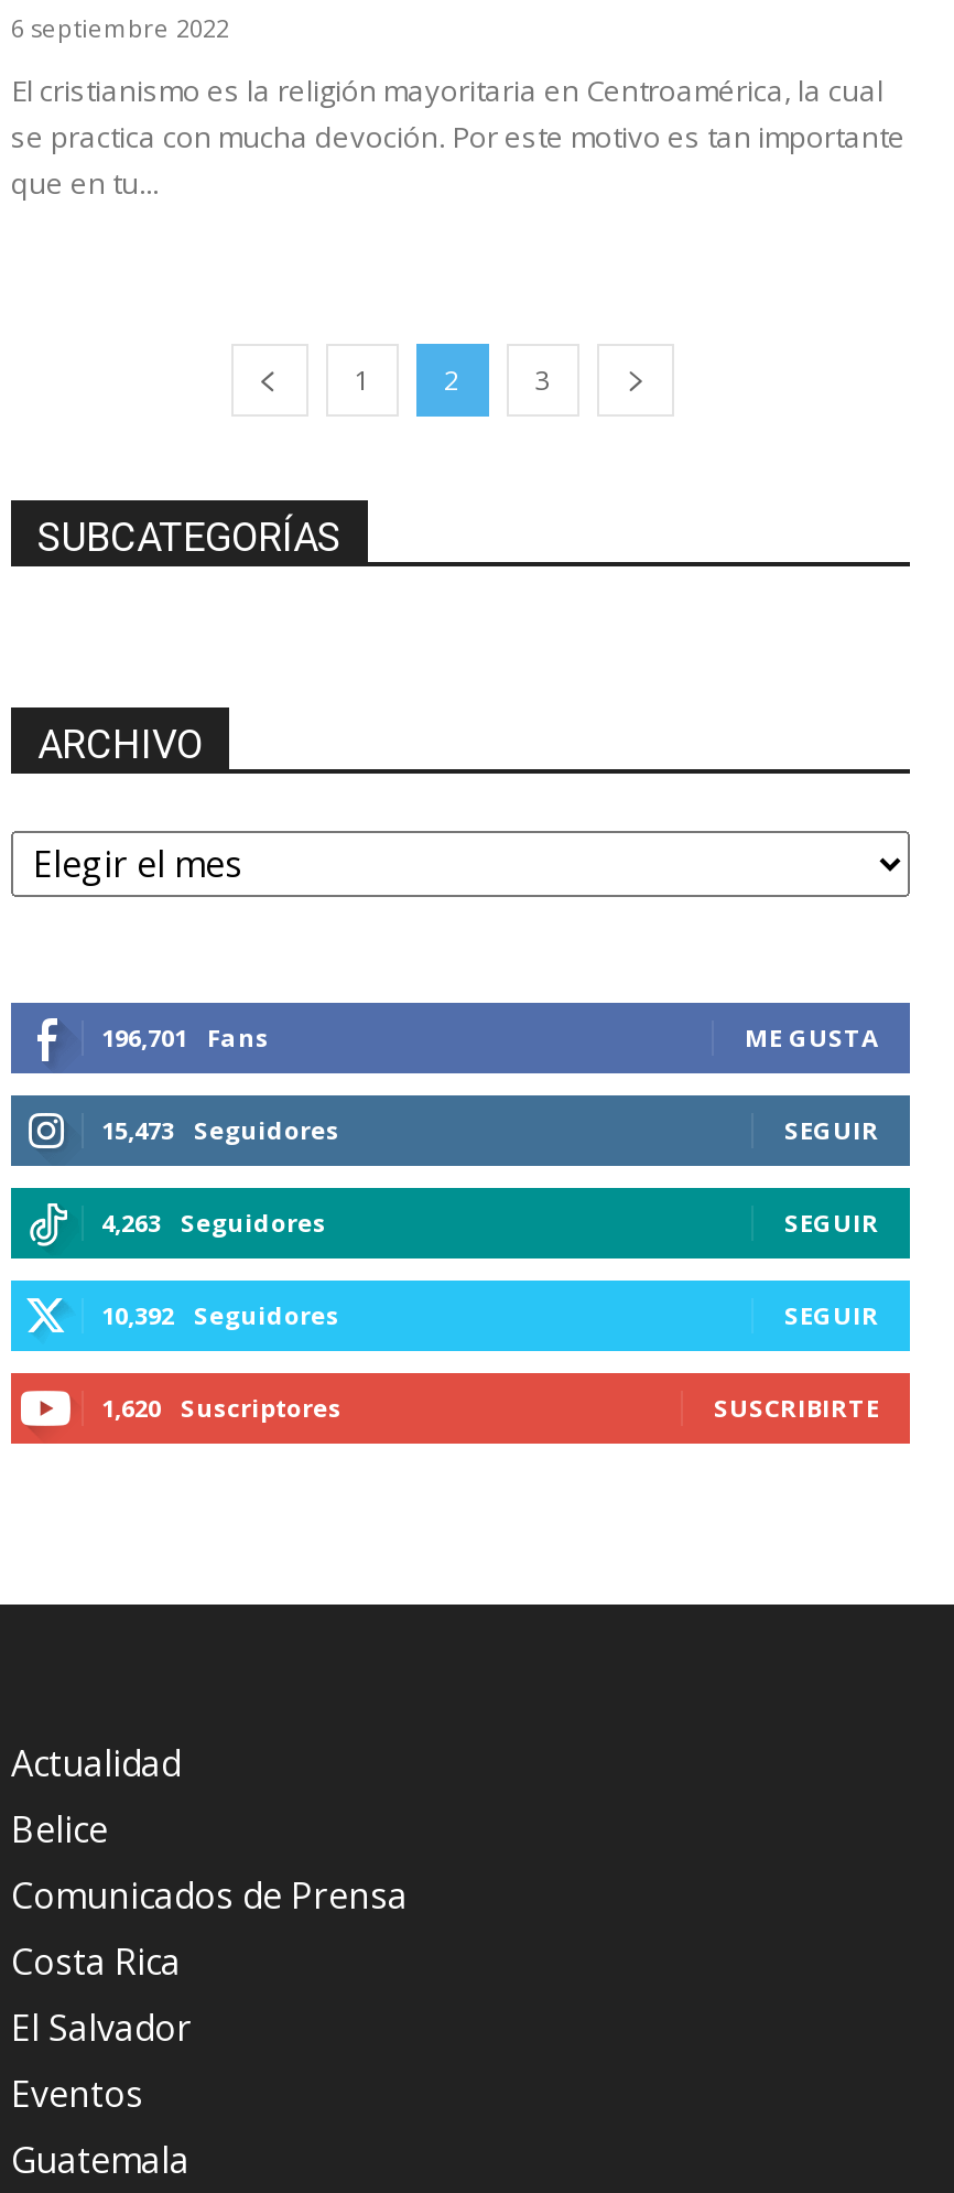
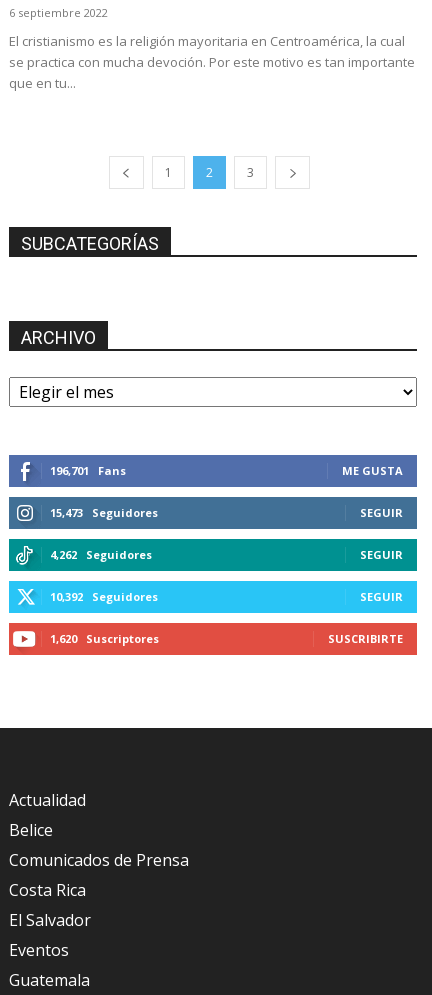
[101,1204,326,1238] 4,263 Seguidores -> [50,546,152,561] 4,262 Seguidores

